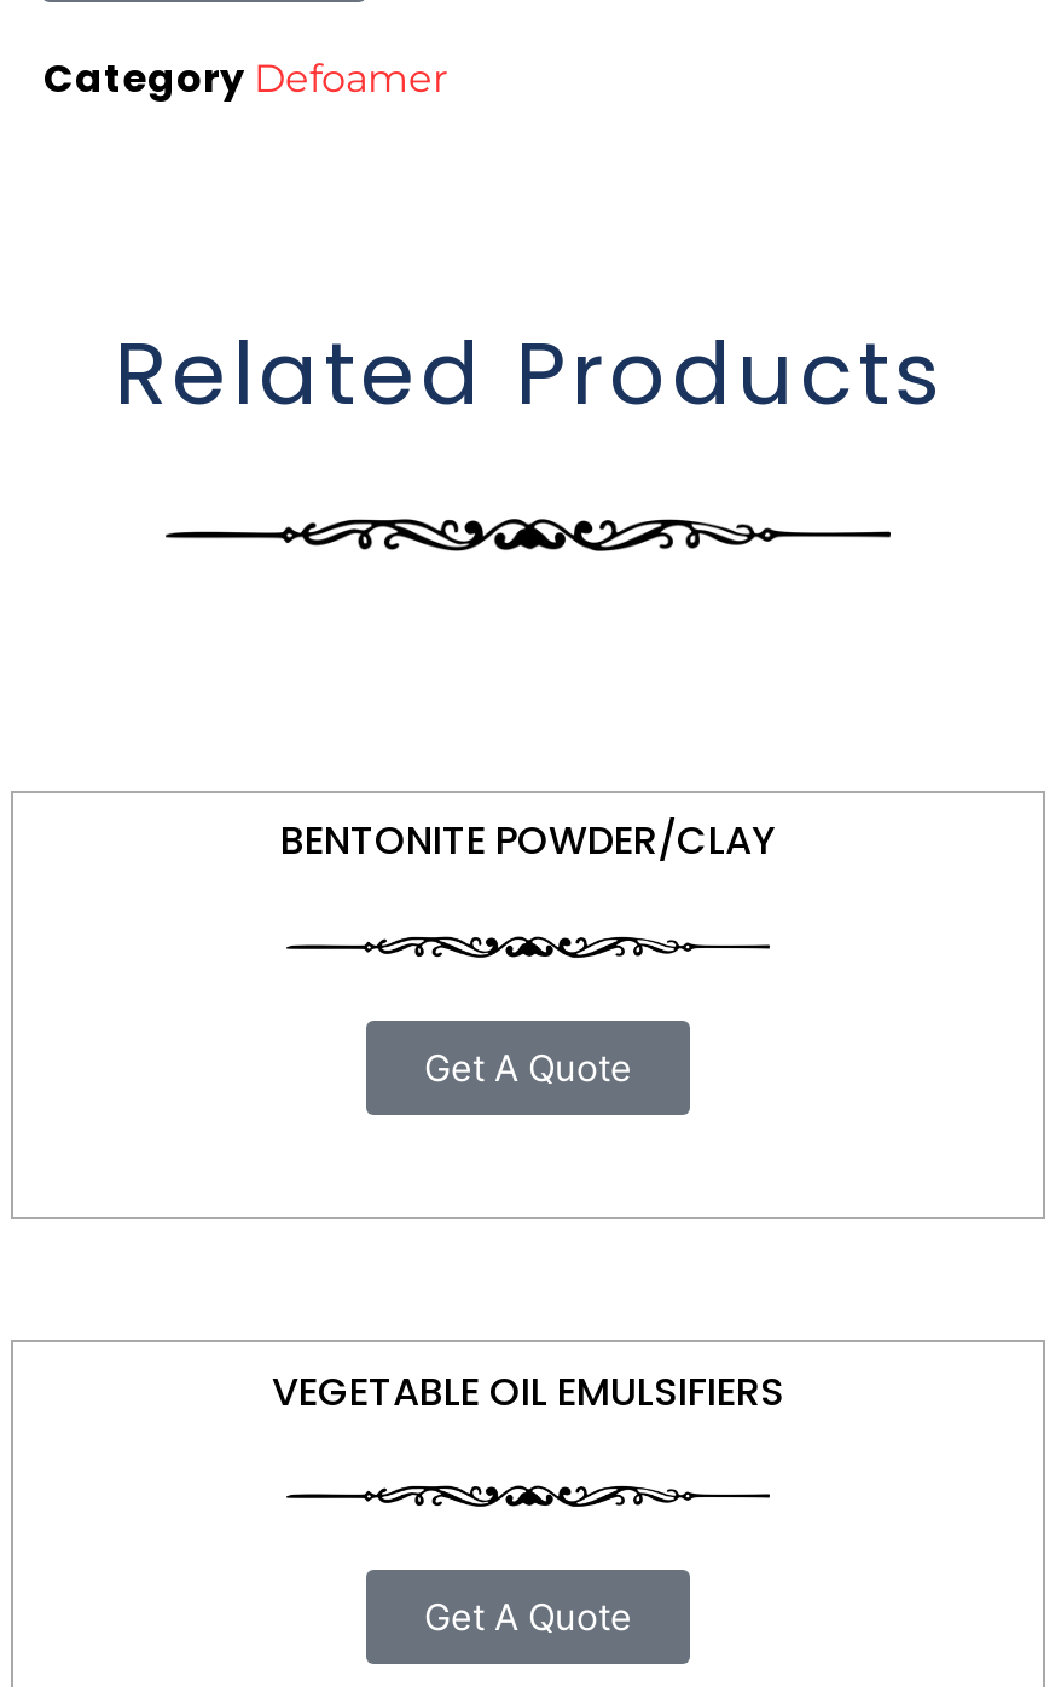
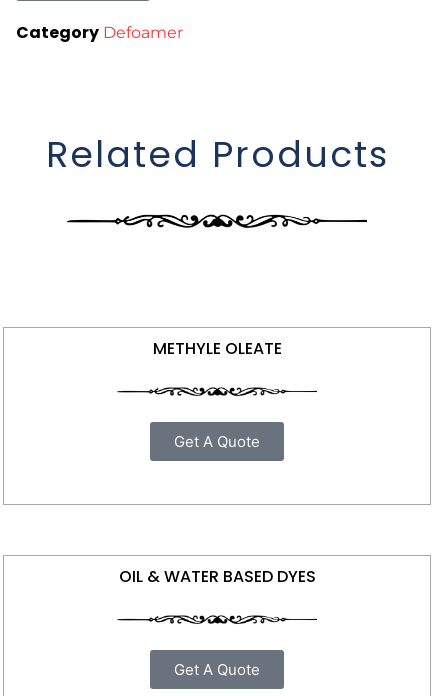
[280,814,776,870] BENTONITE POWDER/CLAY -> [152,337,281,360] METHYLE OLEATE
[272,1365,784,1421] VEGETABLE OIL EMULSIFIERS -> [118,564,315,587] OIL & WATER BASED DYES

